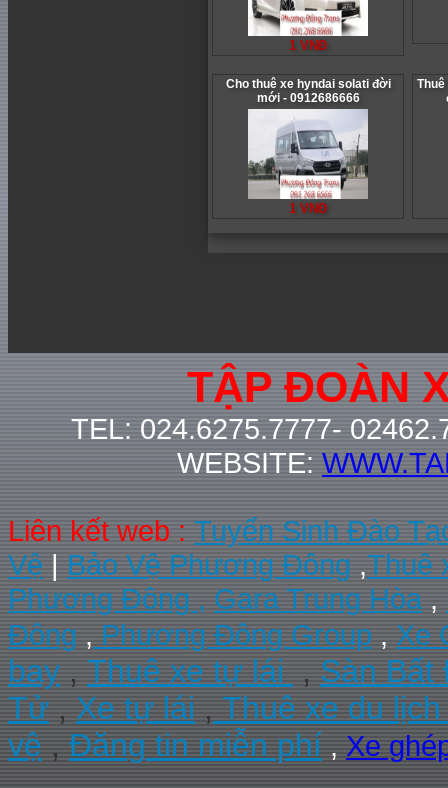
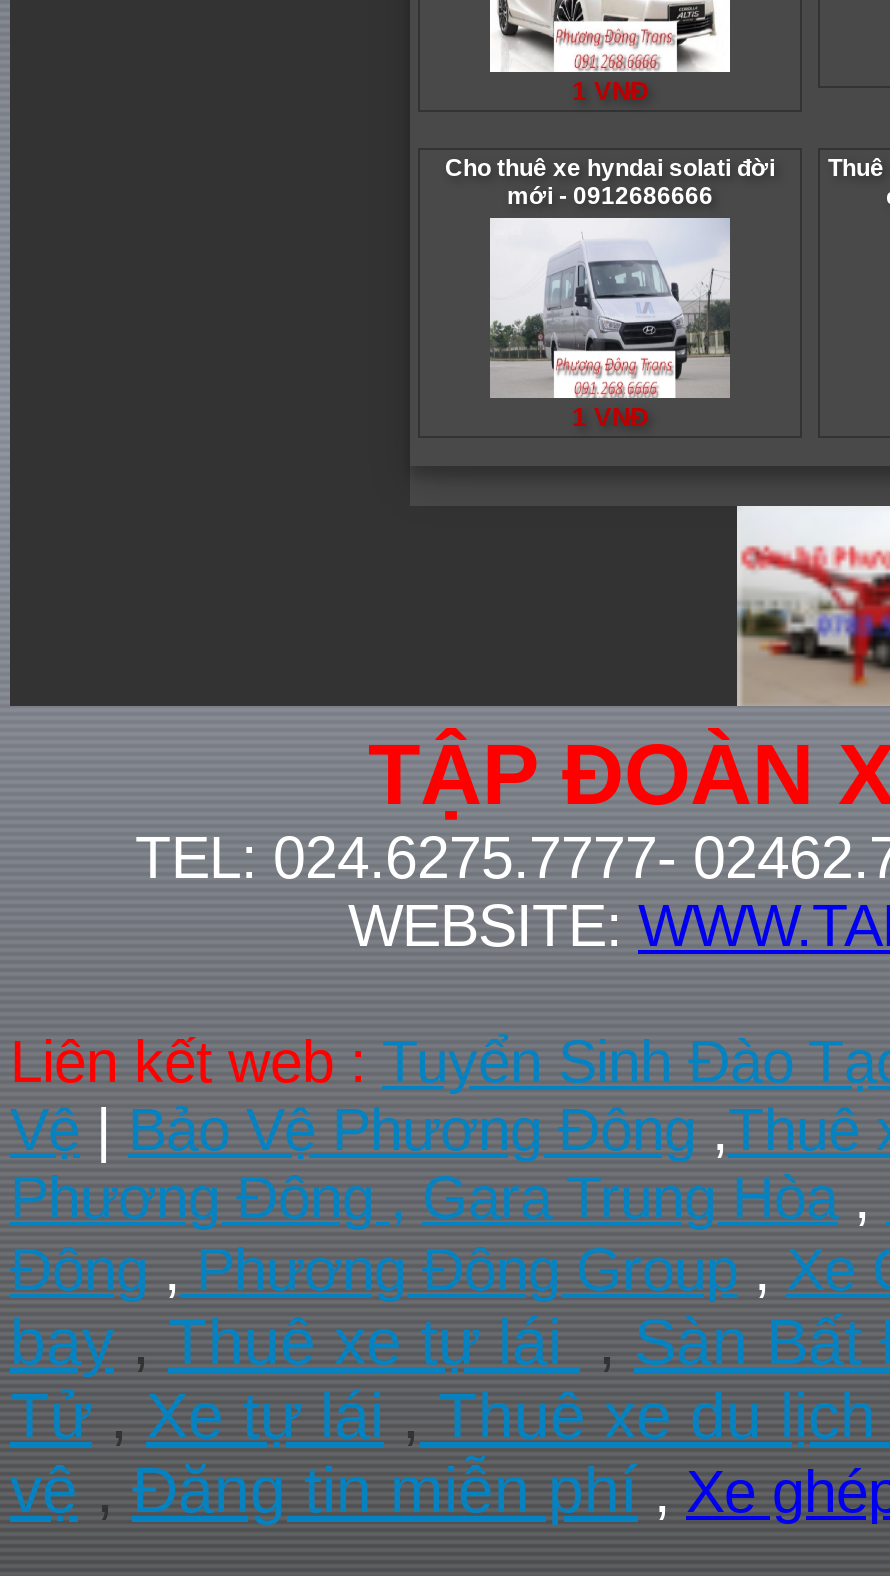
none -> [734,504,884,706] [image]

